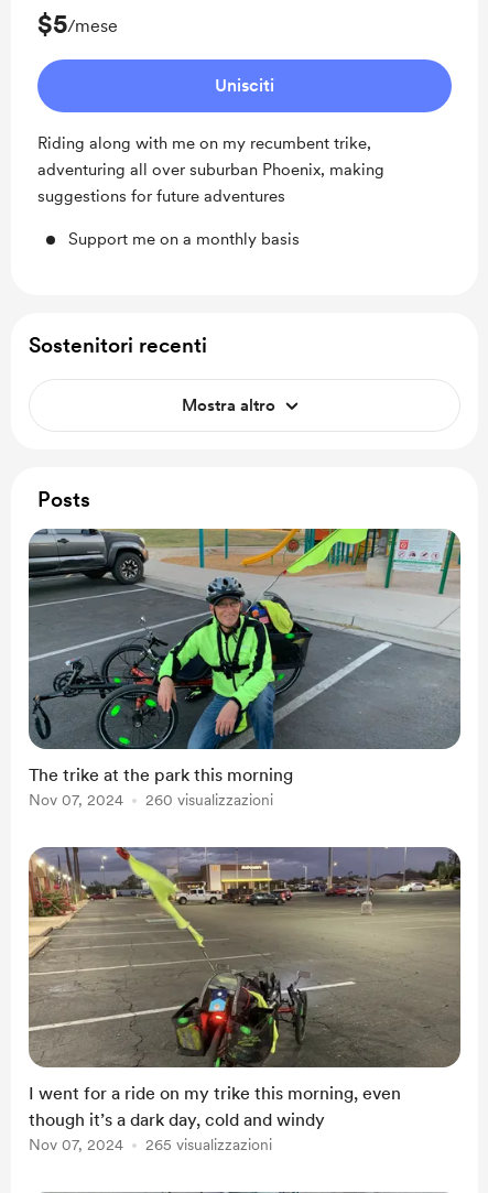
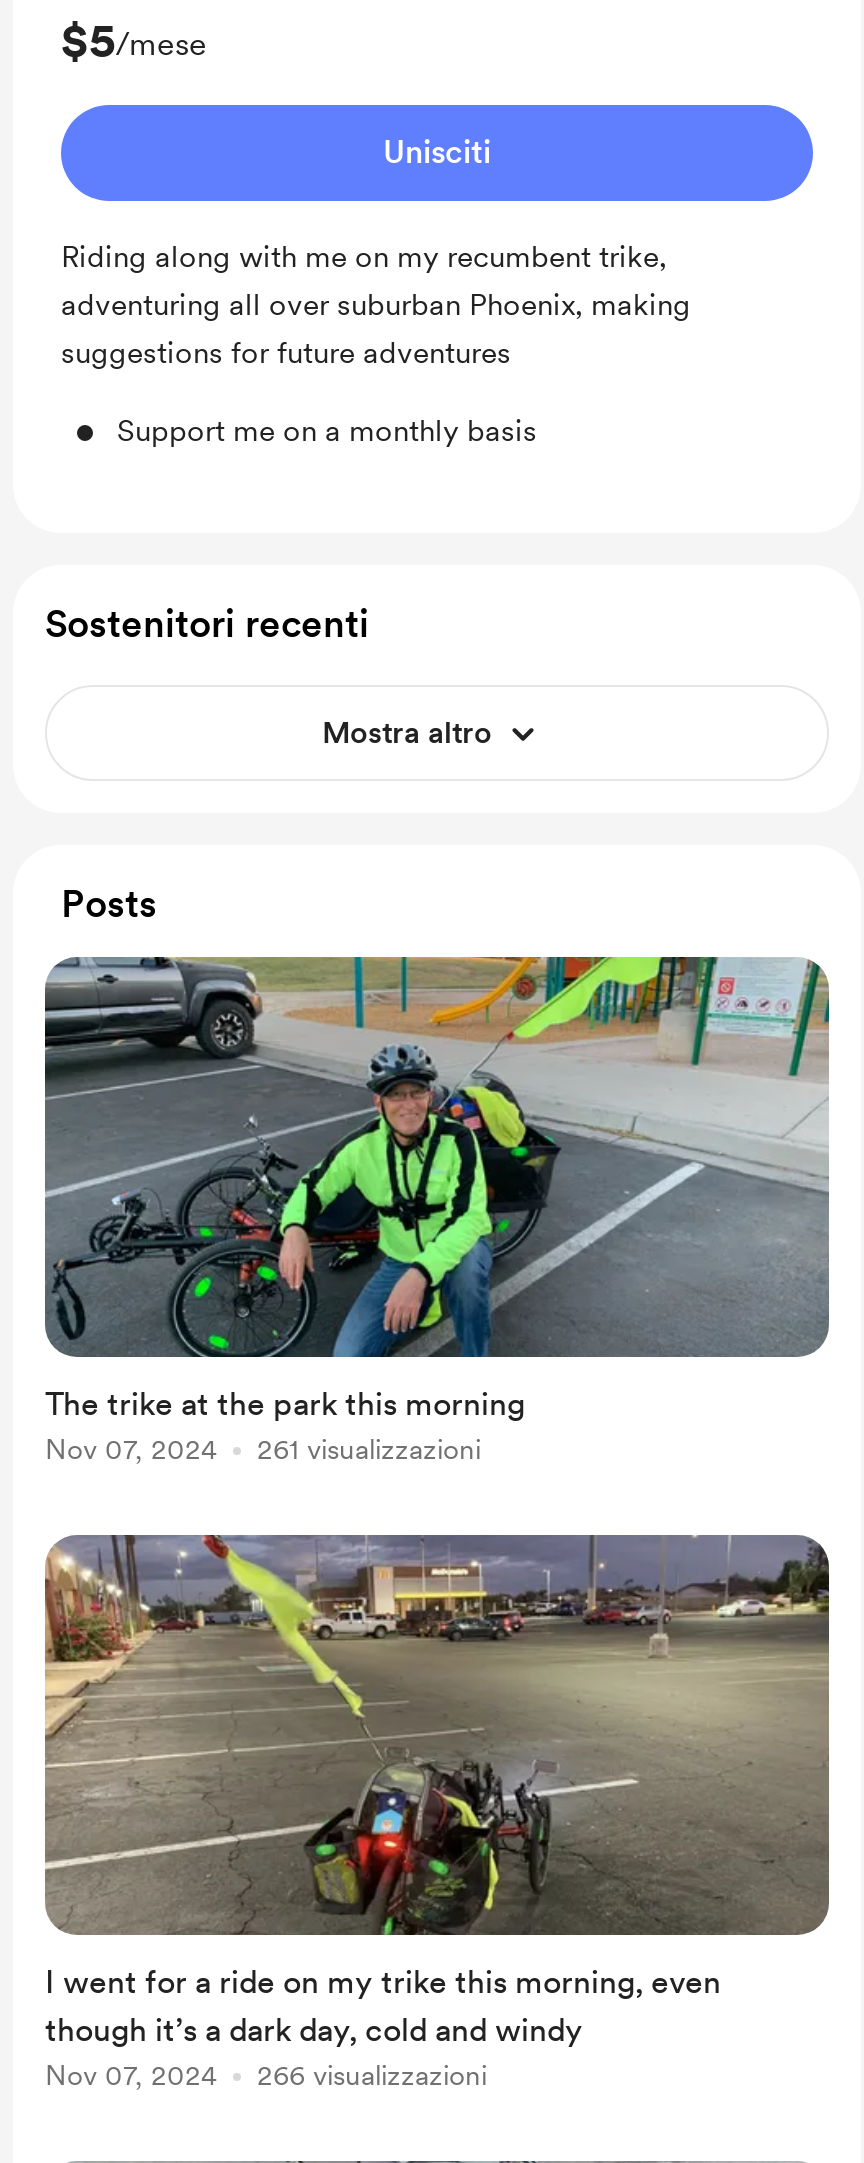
[145,791,273,809] 260 visualizzazioni -> [257,1433,481,1465] 261 visualizzazioni
[145,1136,272,1153] 265 visualizzazioni -> [257,2059,487,2091] 266 visualizzazioni

